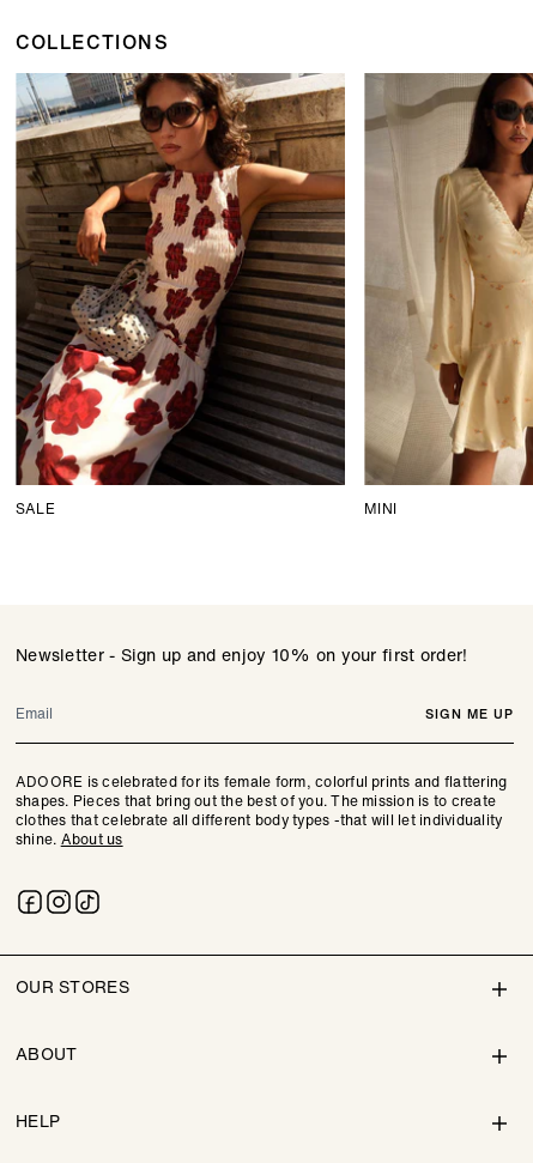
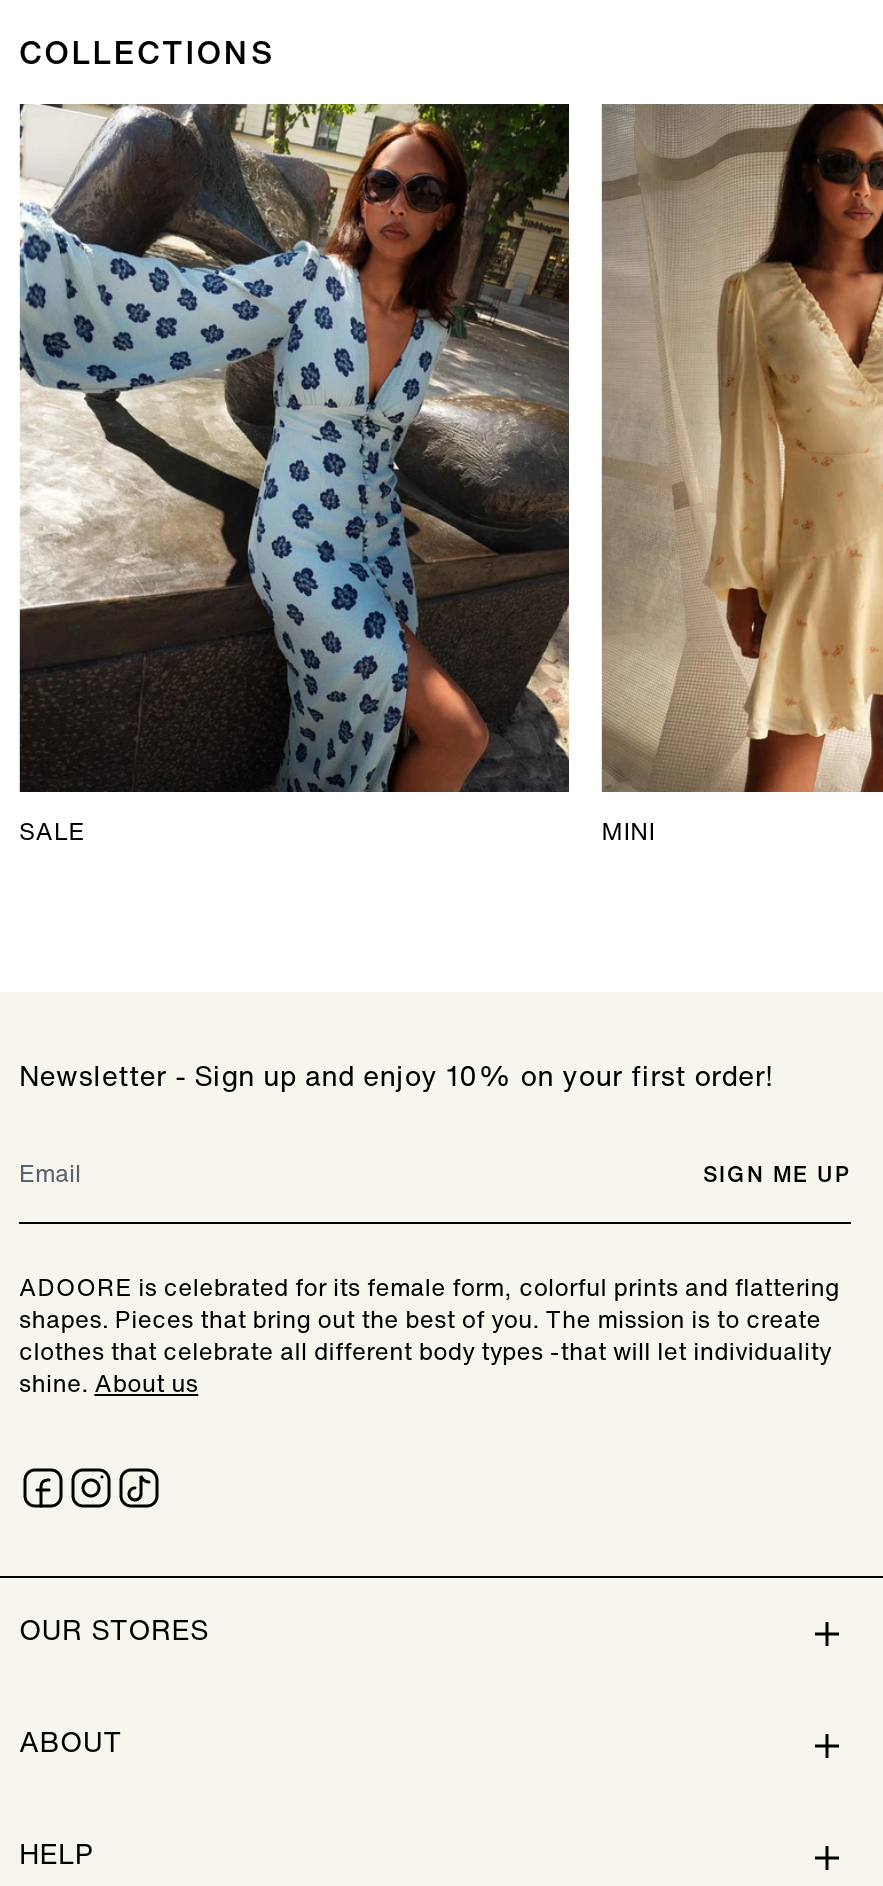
[14,72,346,486] [image] -> [19,102,571,794] [image]

